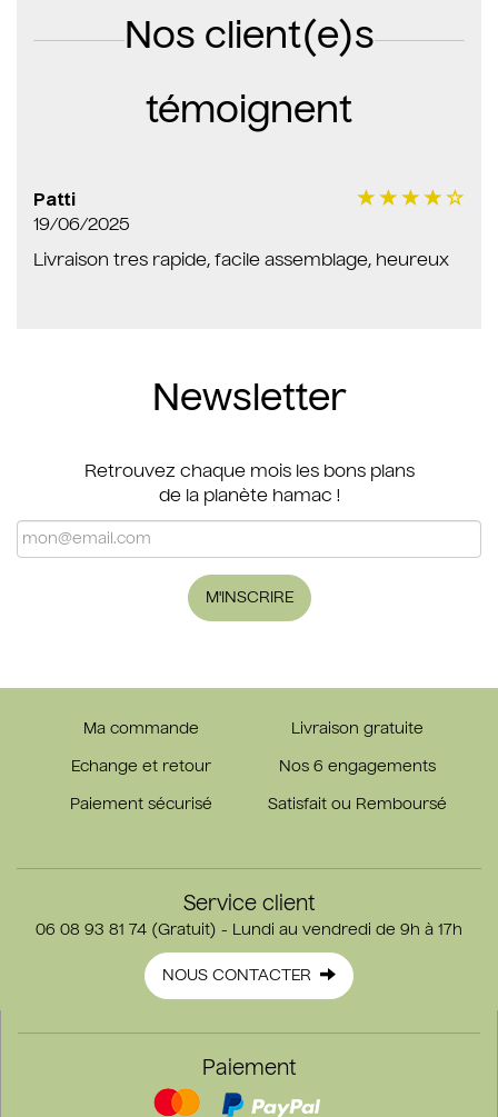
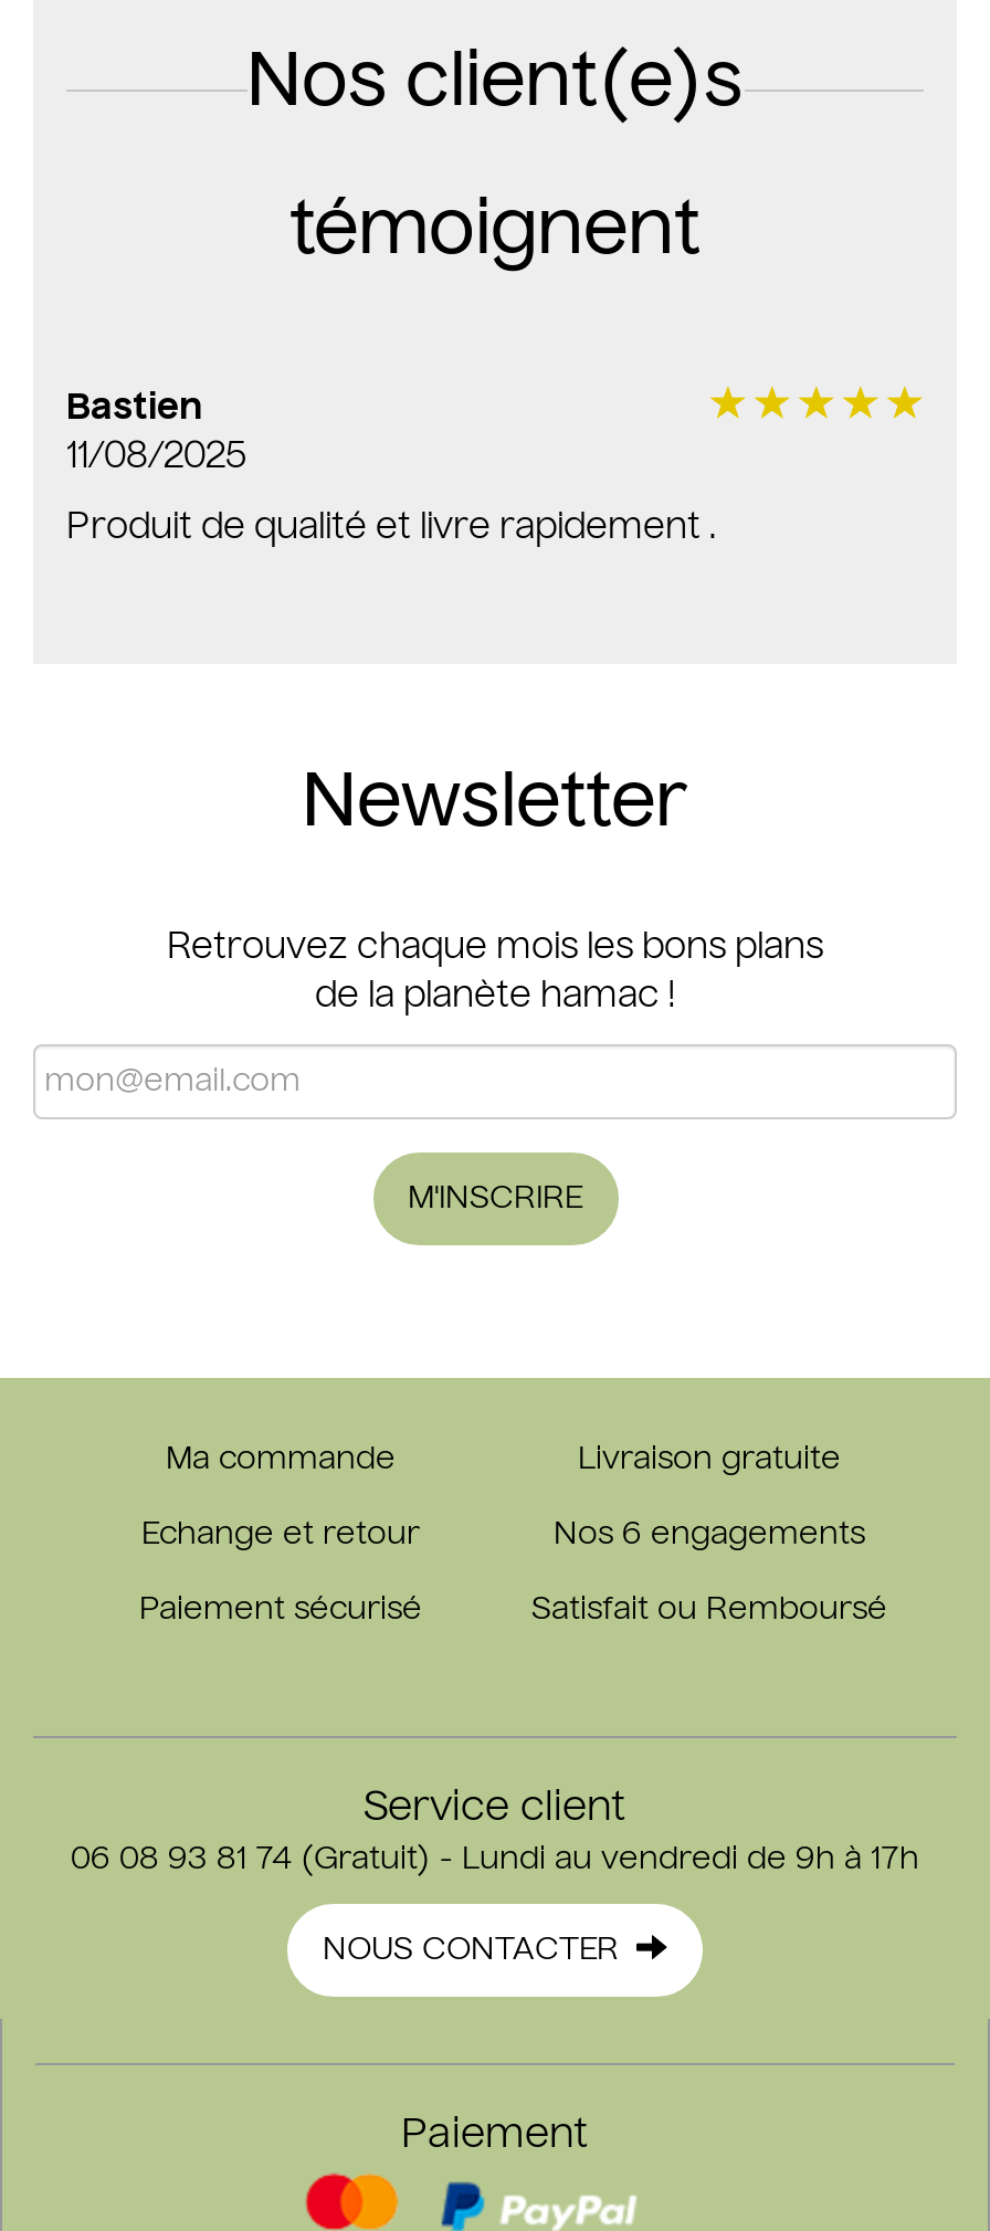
[33,192,130,235] Patti | 19/06/2025 -> [66,392,247,476] Bastien | 11/08/2025
[33,252,449,270] Livraison tres rapide, facile assemblage, heureux -> [66,512,716,547] Produit de qualité et livre rapidement .

